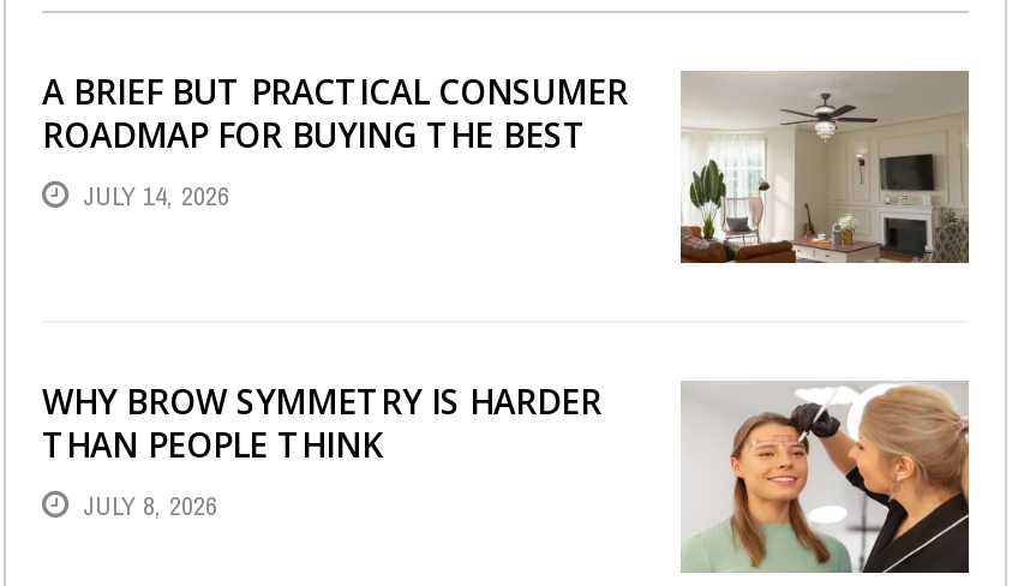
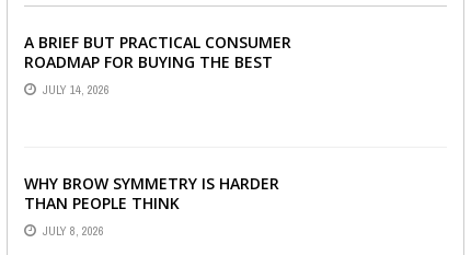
[678,68,971,265] [image] -> none
[681,381,971,575] [image] -> none

